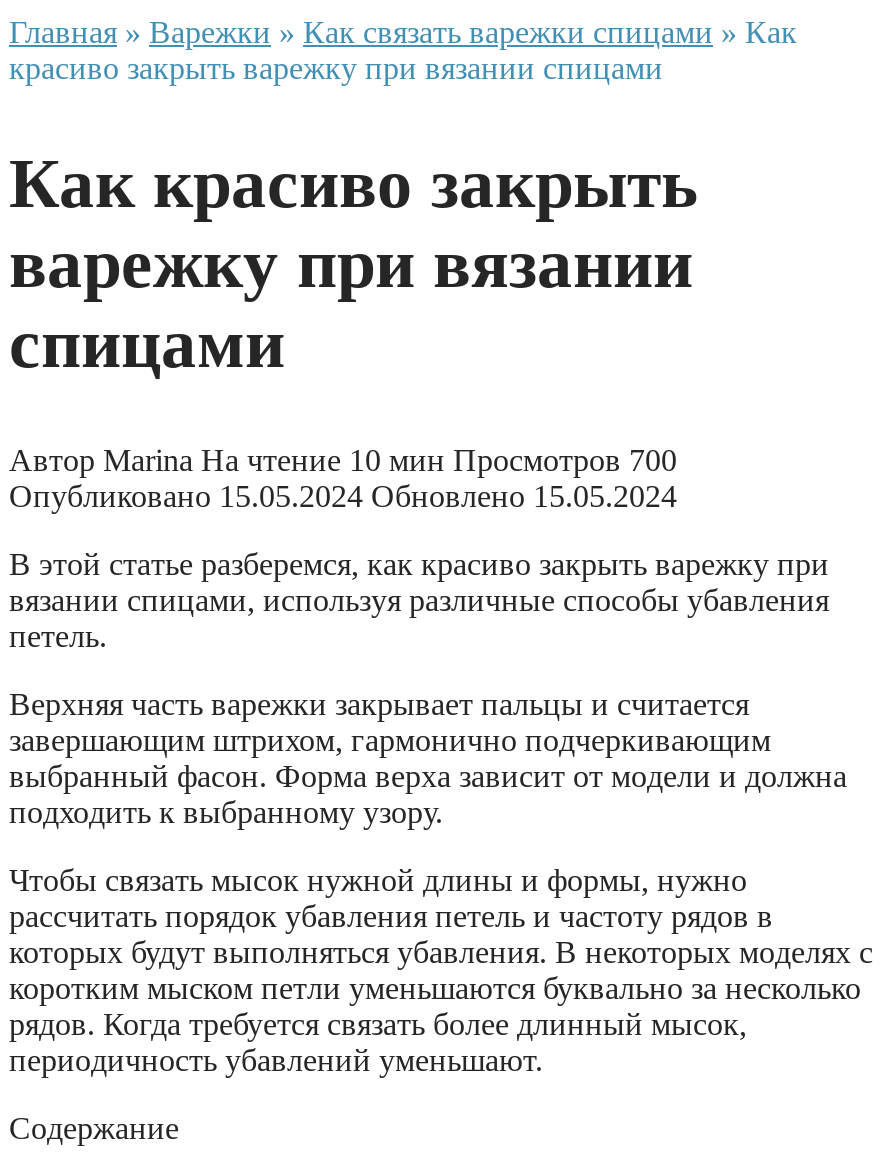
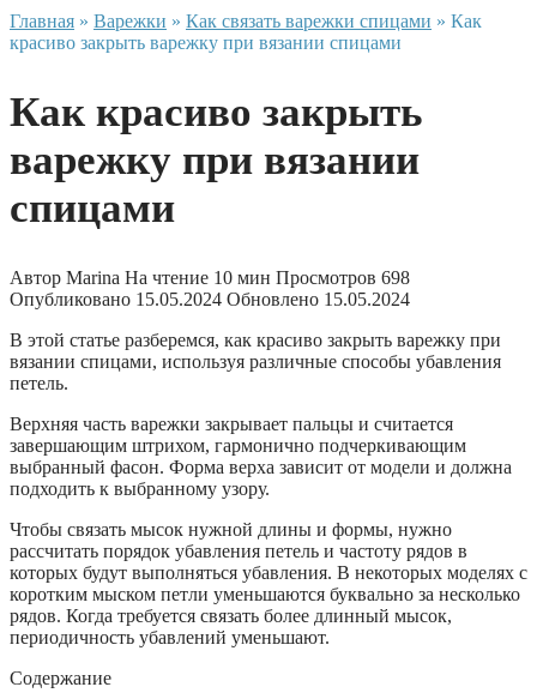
[9,444,677,478] Автор Marina На чтение 10 мин Просмотров 700 -> [10,268,410,288] Автор Marina На чтение 10 мин Просмотров 698

